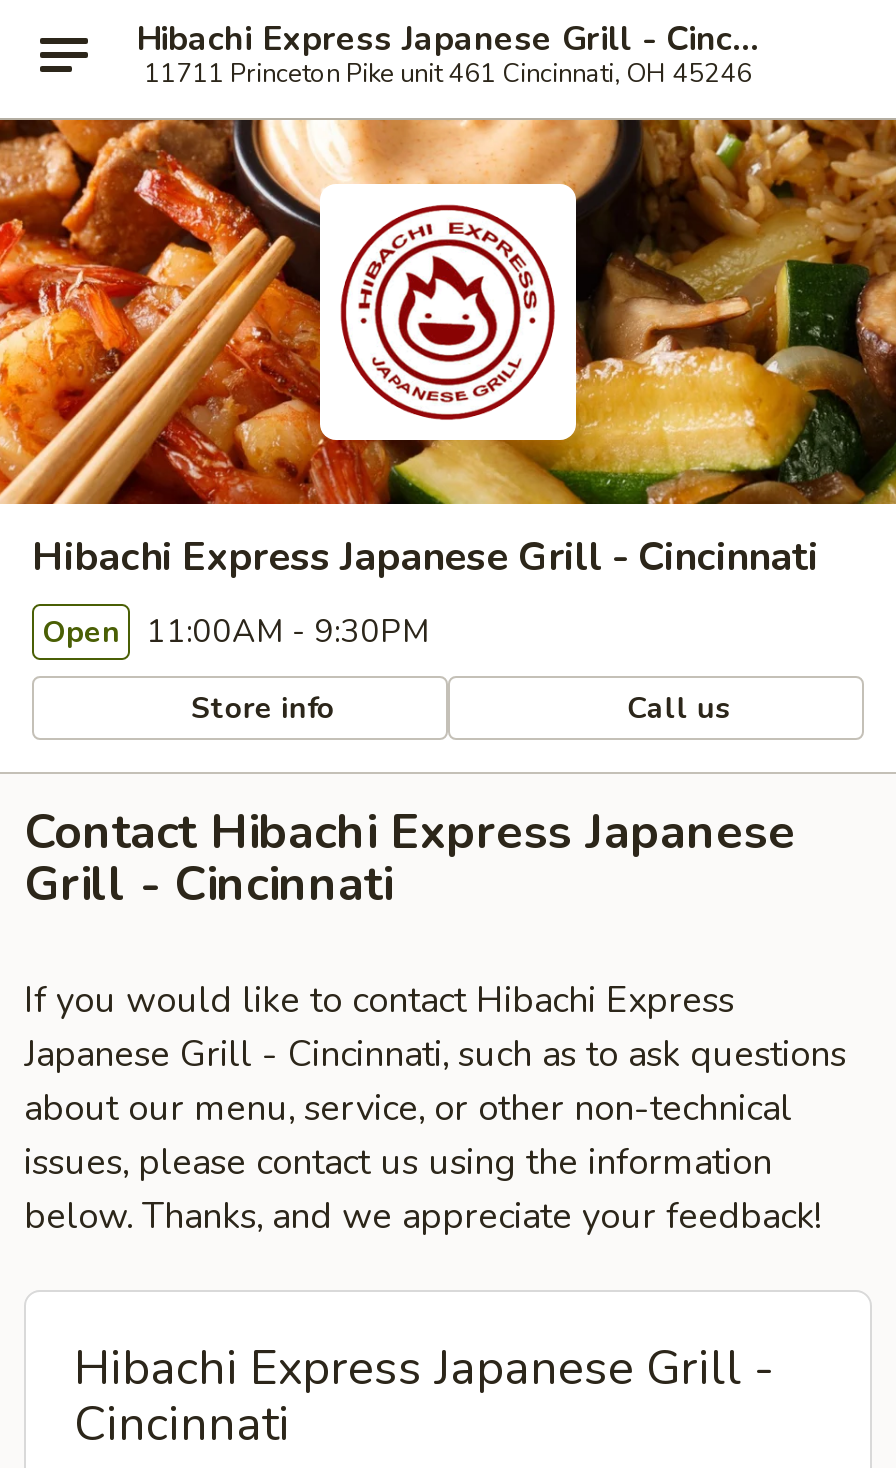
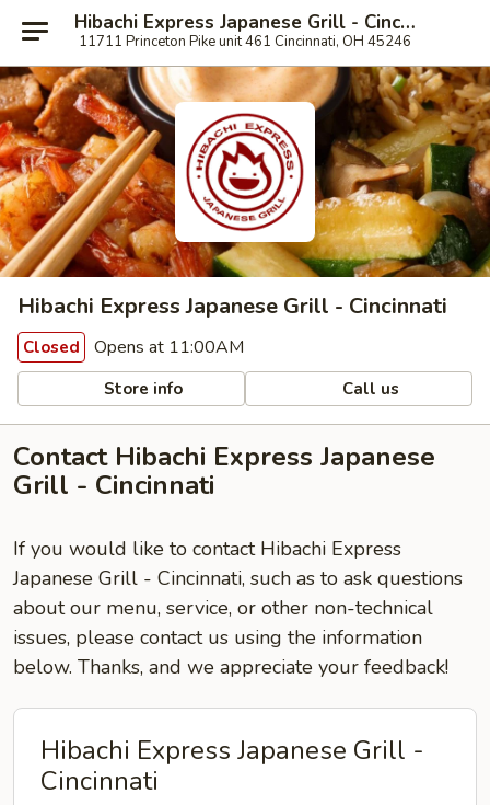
[42,610,430,654] Open 11:00AM - 9:30PM -> [23,335,244,359] Closed Opens at 11:00AM

